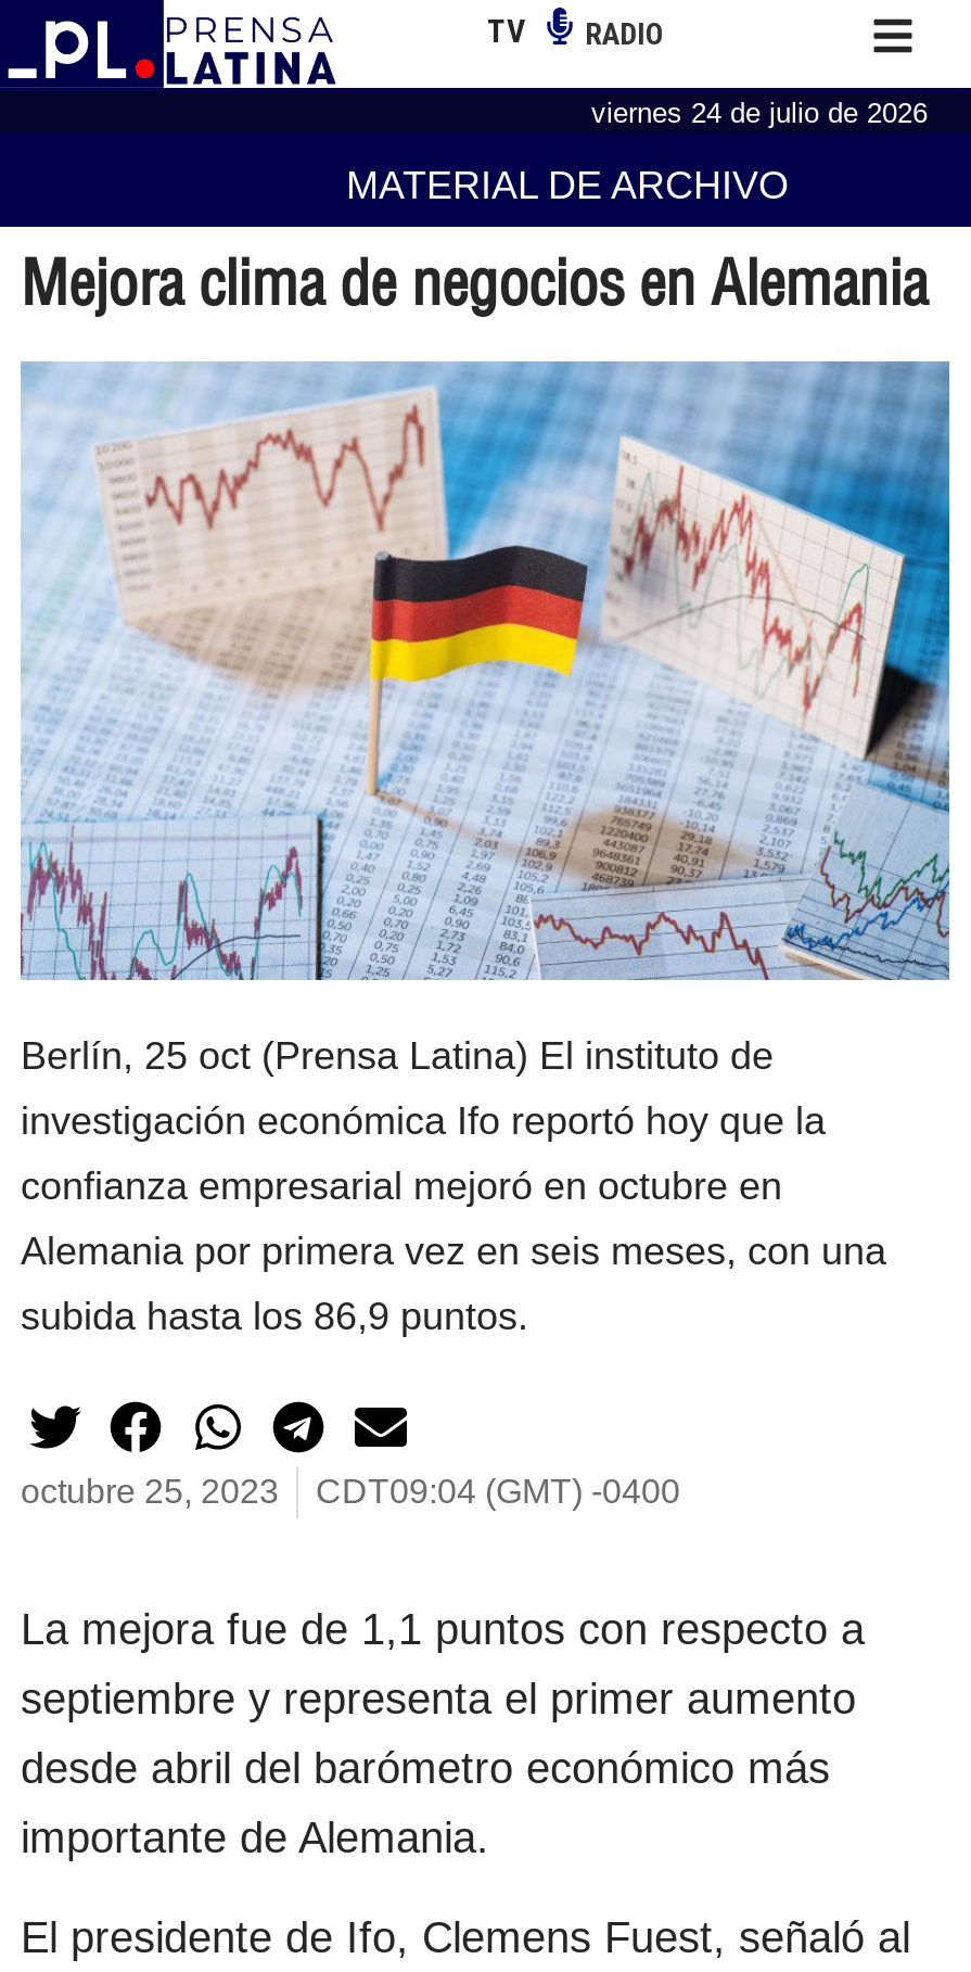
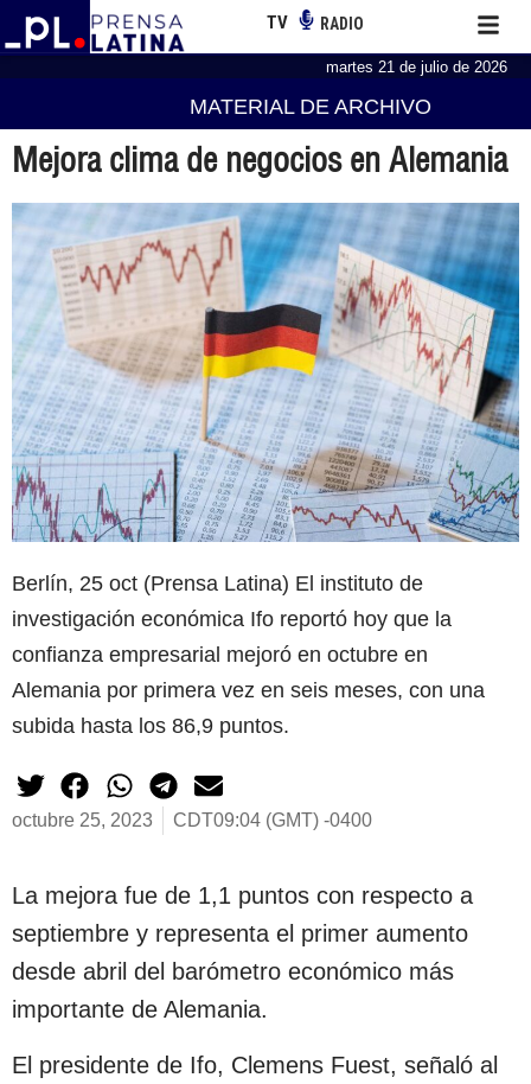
[591,96,928,128] viernes 24 de julio de 2026 -> [326,58,507,76] martes 21 de julio de 2026

